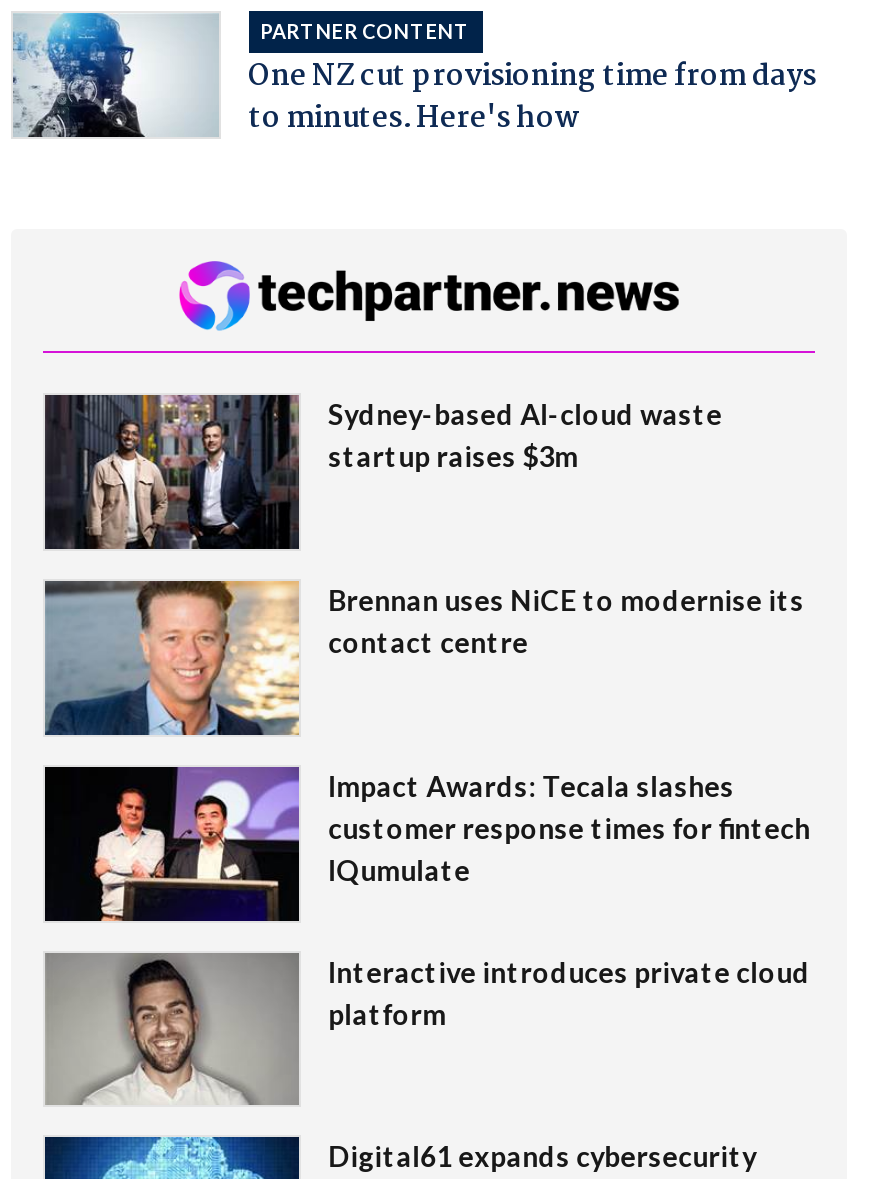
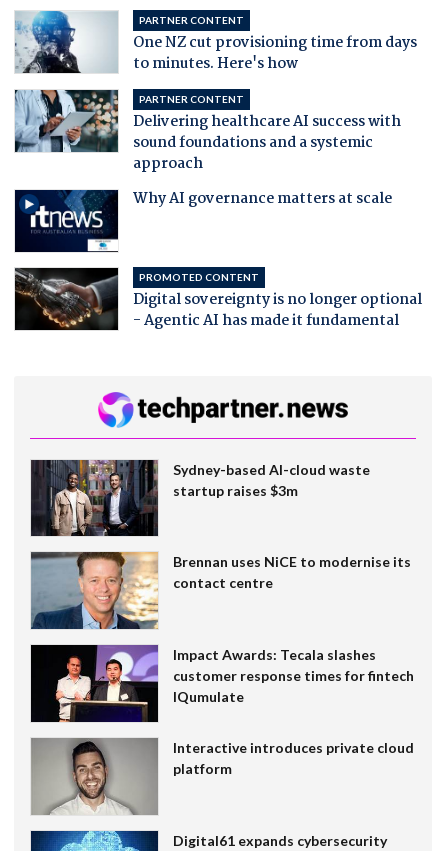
none -> [14,89,400,211] [image] | PARTNER CONTENT | Delivering healthcare AI success with | sound foundations and a systemic | approach | Why AI governance matters at scale
none -> [14,189,421,333] [image] | PROMOTED CONTENT | Digital sovereignty is no longer optional | - Agentic AI has made it fundamental
none -> [14,267,119,331] [image]

